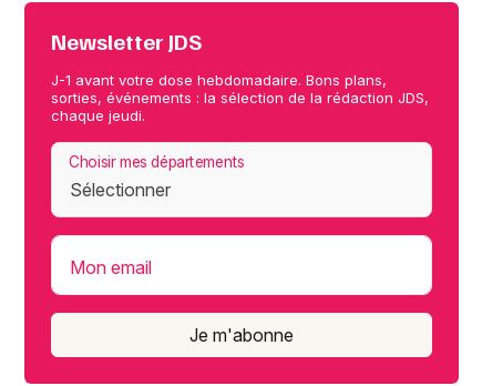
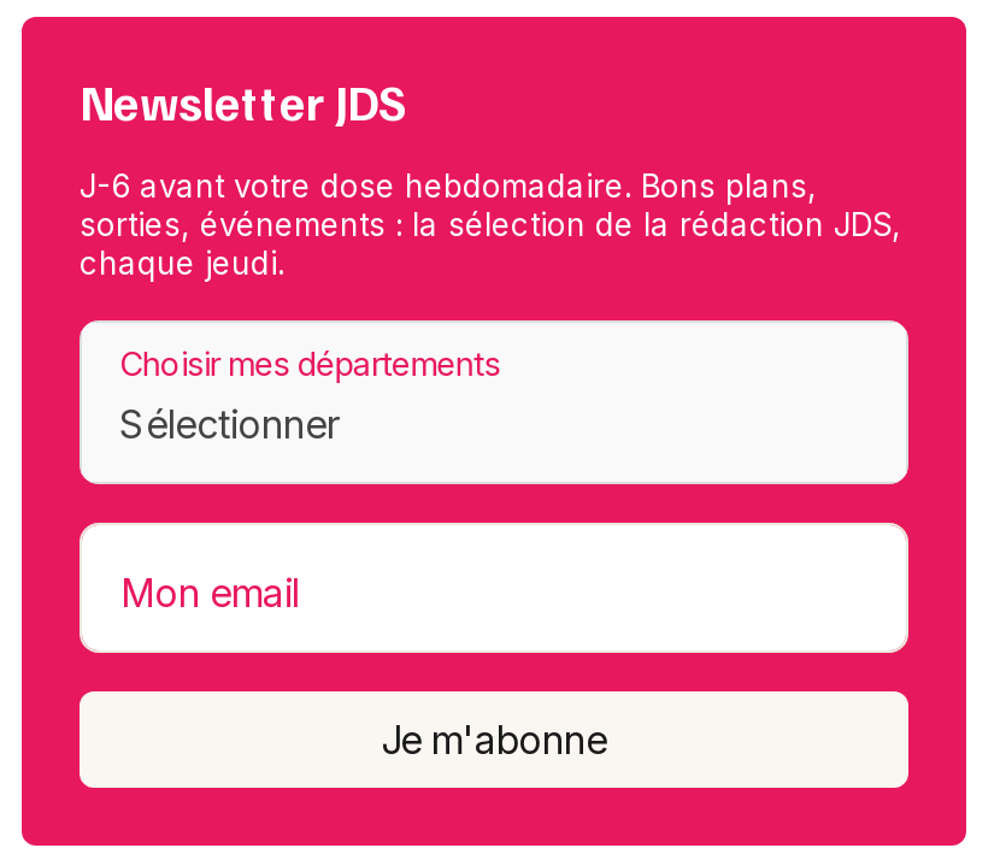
[51,71,387,88] J-1 avant votre dose hebdomadaire. Bons plans, -> [80,165,817,204] J-6 avant votre dose hebdomadaire. Bons plans,

